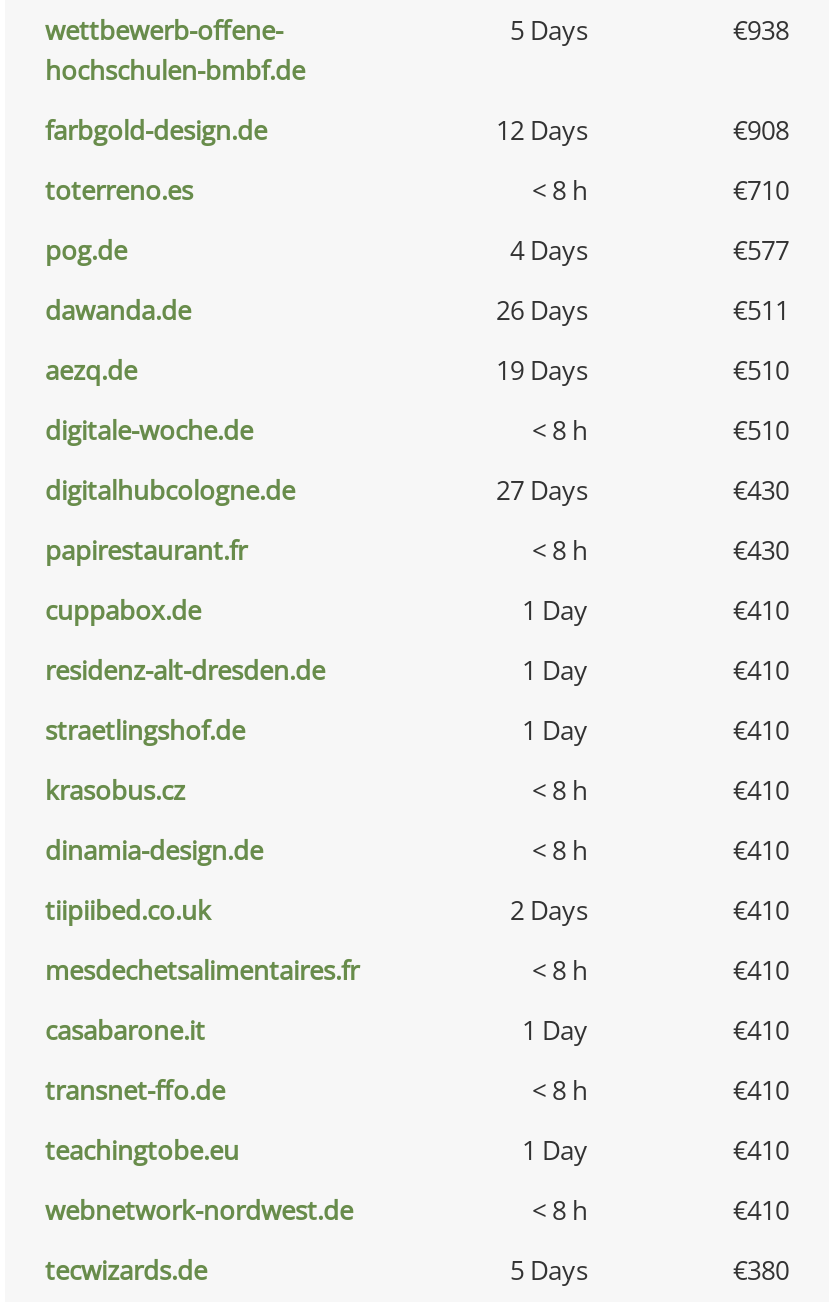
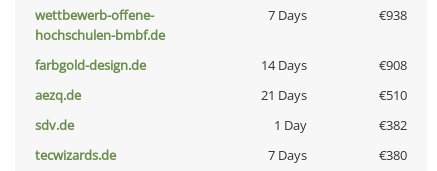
[510,12,588,48] 5 Days -> [267,6,306,24] 7 Days
[496,112,588,148] 12 Days -> [260,56,306,74] 14 Days
[45,172,789,328] toterreno.es | < 8 h | €710 | pog.de | 4 Days | €577 | dawanda.de | 26 Days | €511 -> none
[496,352,588,388] 19 Days -> [260,86,306,104] 21 Days
[45,412,789,628] digitale-woche.de | < 8 h | €510 | digitalhubcologne.de | 27 Days | €430 | papirestaurant.fr | < 8 h | €430 | cuppabox.de -> [35,116,74,134] sdv.de
[45,592,789,1228] €410 | residenz-alt-dresden.de | 1 Day | €410 | straetlingshof.de | 1 Day | €410 | krasobus.cz | < 8 h | €410 | dinamia-design.de | < 8 h | €410 | tiipiibed.co.uk | 2 Days | €410 | mesdechetsalimentaires.fr | < 8 h | €410 | casabarone.it | 1 Day | €410 | transnet-ffo.de | < 8 h | €410 | teachingtobe.eu | 1 Day | €410 | webnetwork-nordwest.de | < 8 h | €410 -> [379,116,407,134] €382
[510,1252,588,1288] 5 Days -> [267,146,306,164] 7 Days

